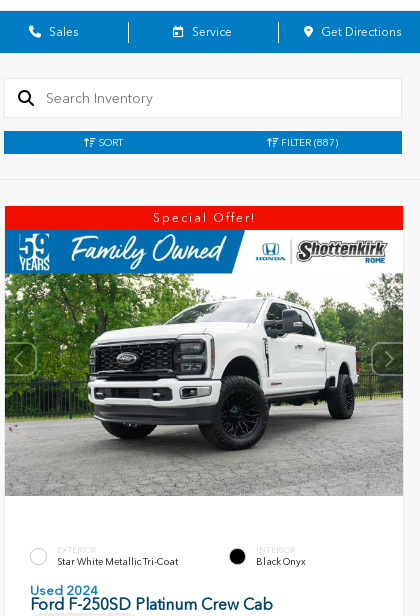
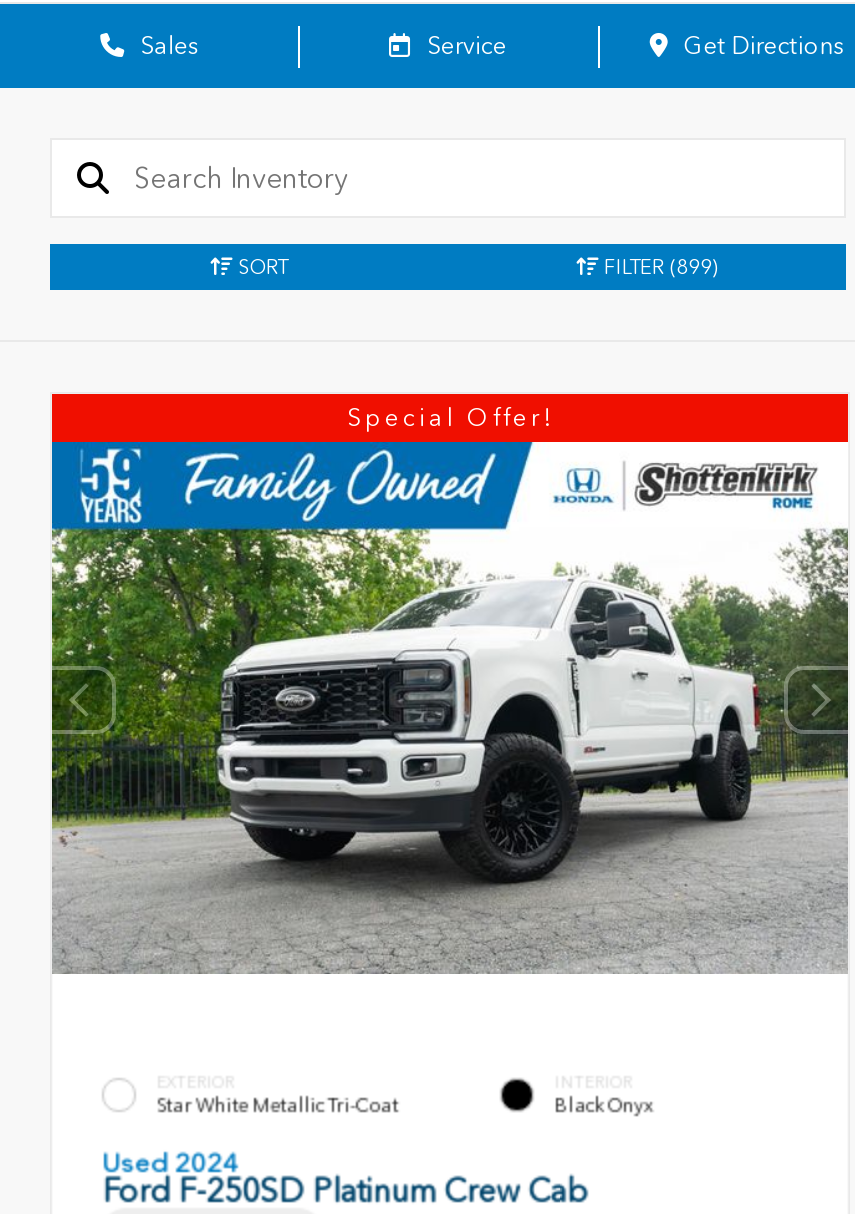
[278,137,338,149] FILTER (887) -> [598,256,718,280] FILTER (899)

